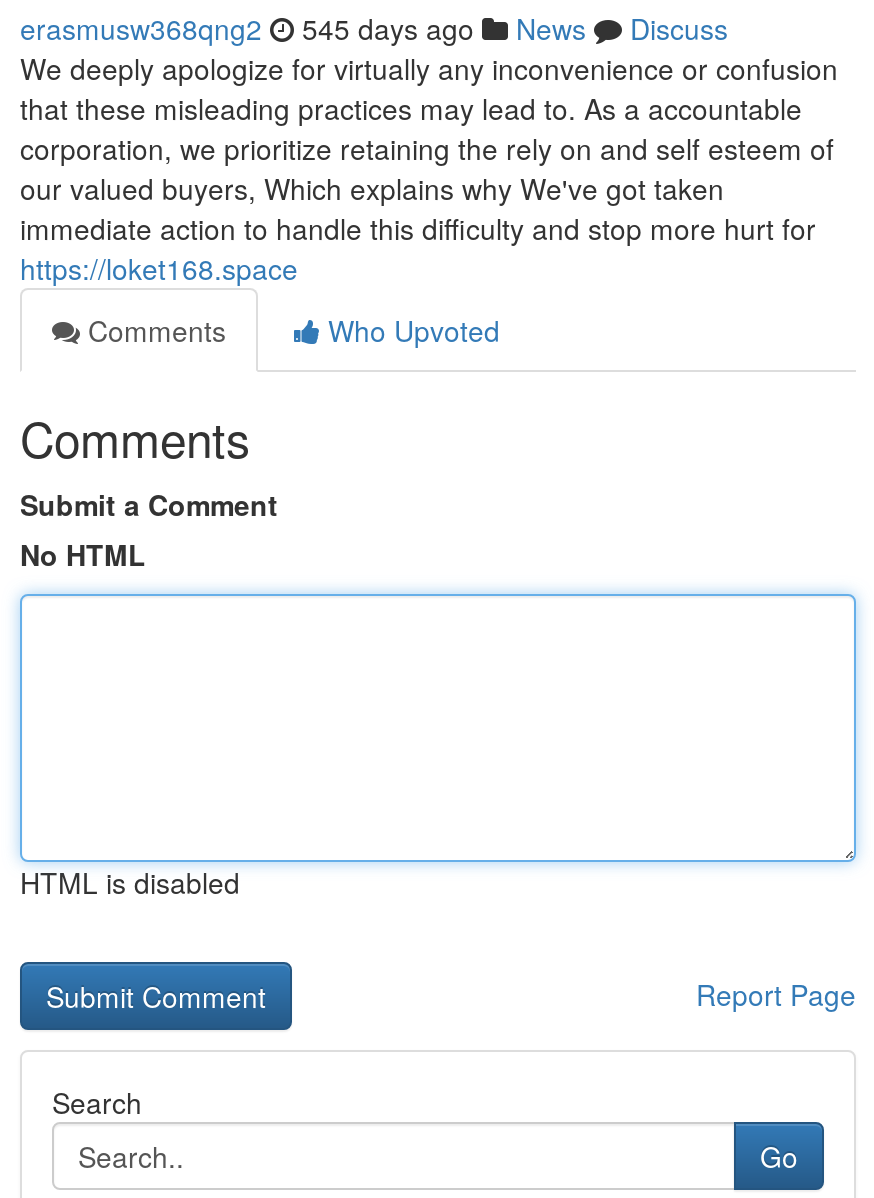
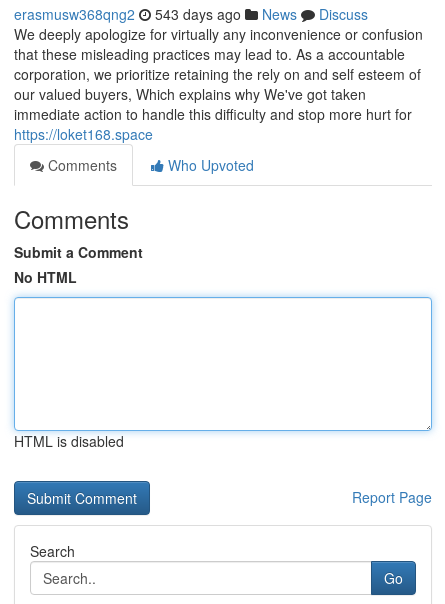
[20,8,728,48] erasmusw368qng2 545 days ago News Discuss -> [14,4,368,24] erasmusw368qng2 543 days ago News Discuss

